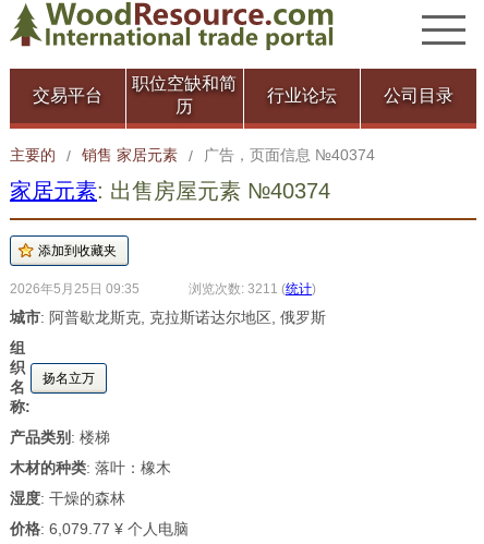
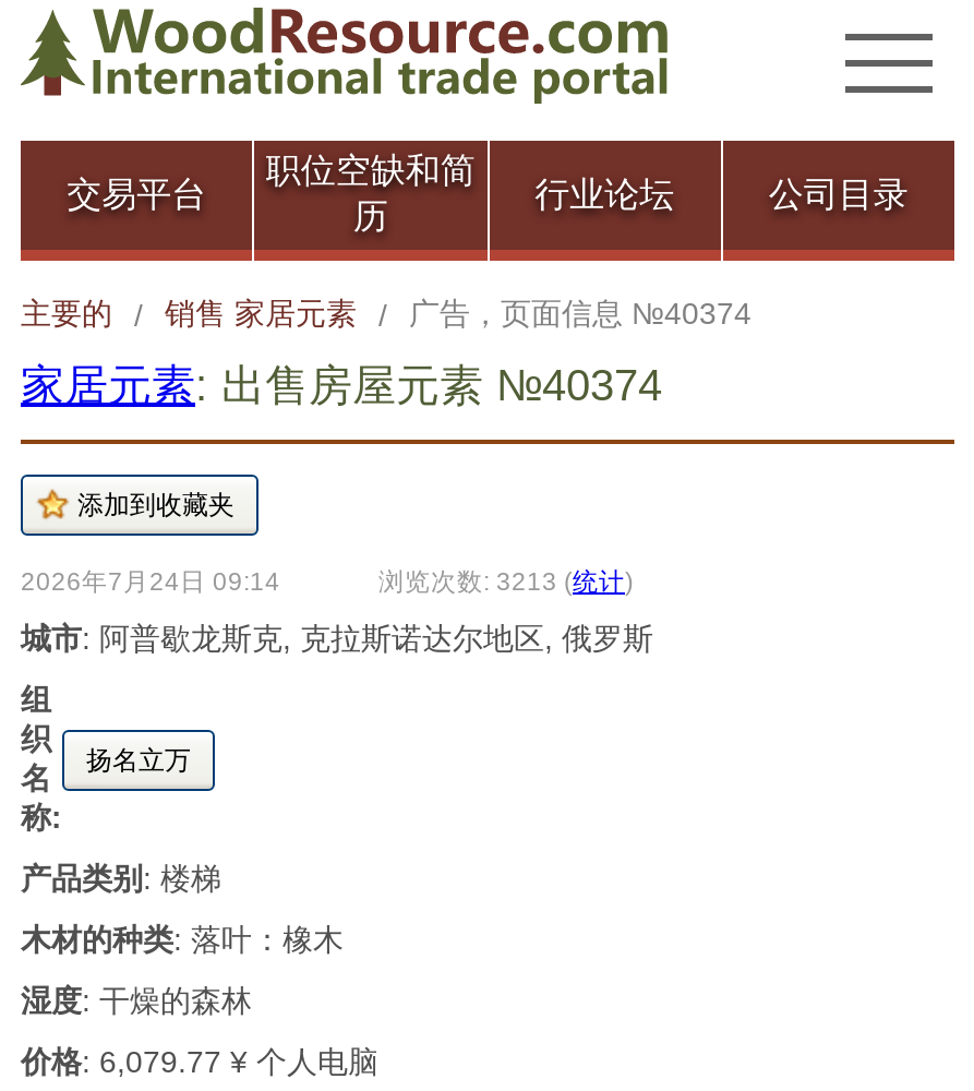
[10,281,140,295] 2026年5月25日 09:35 -> [21,566,280,595] 2026年7月24日 09:14
[189,281,316,295] 浏览次数: 3211 (统计) -> [378,566,634,595] 浏览次数: 3213 (统计)

